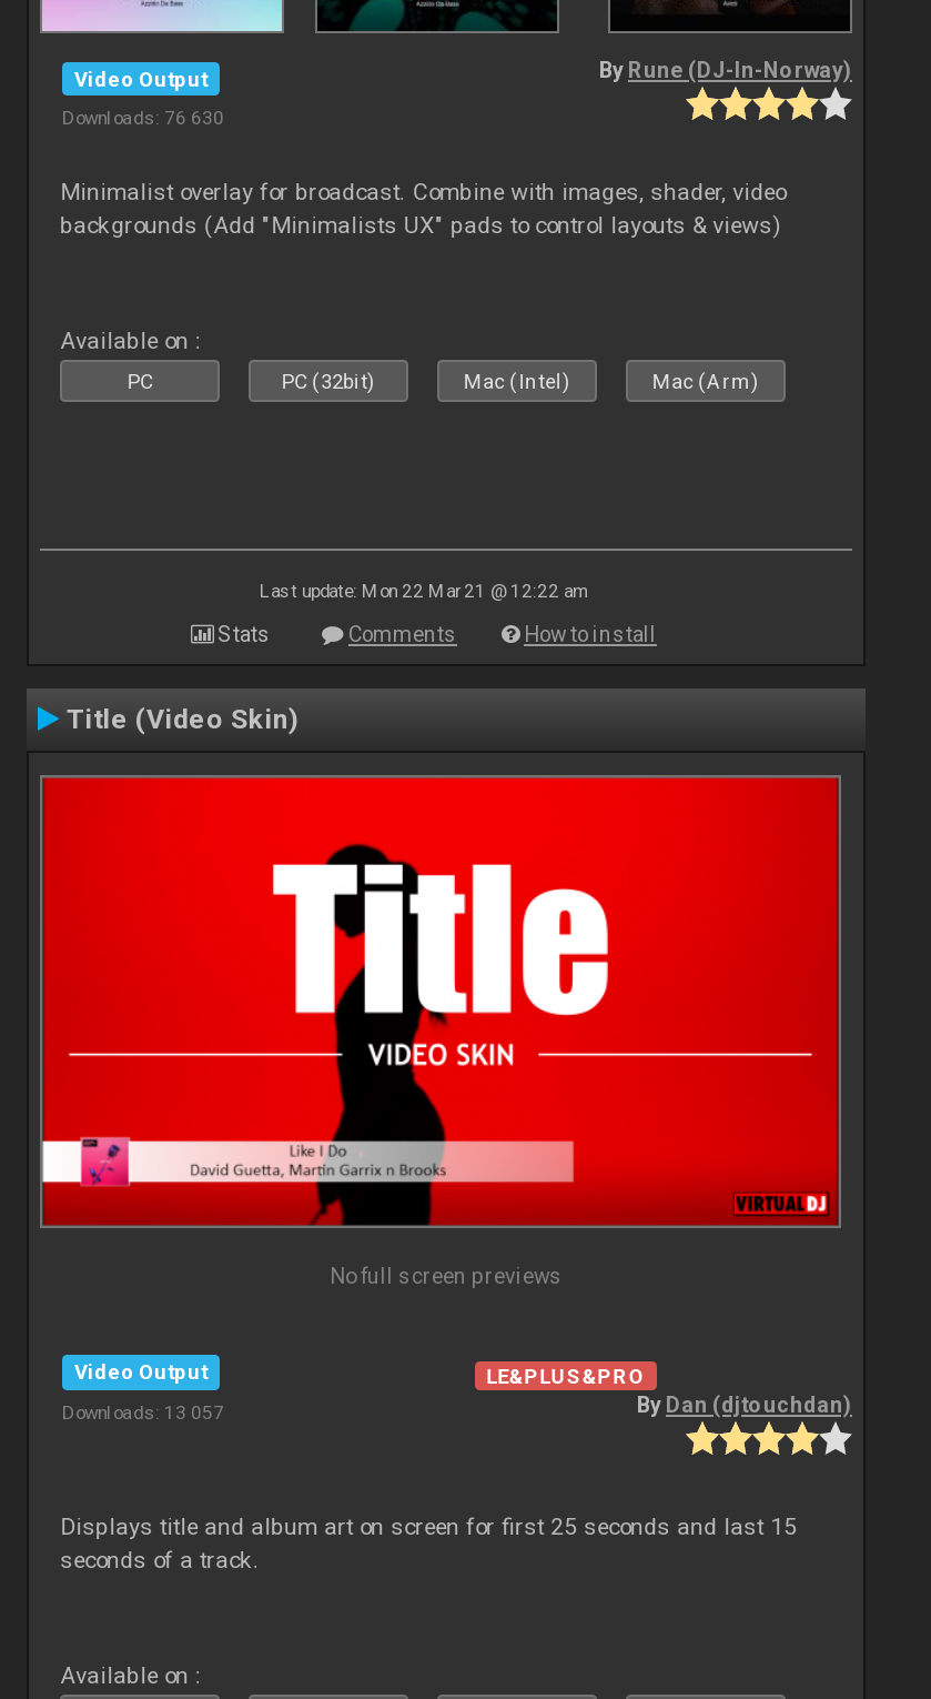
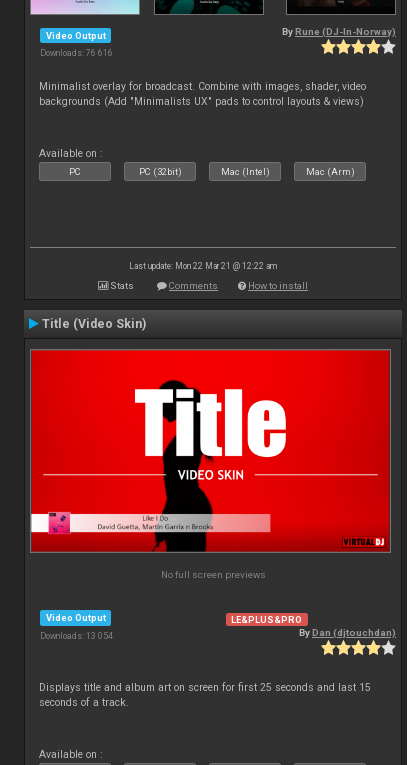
[62,108,224,130] Downloads: 76 630 -> [40,48,113,58] Downloads: 76 616
[62,1401,224,1423] Downloads: 13 057 -> [40,631,113,641] Downloads: 13 054

